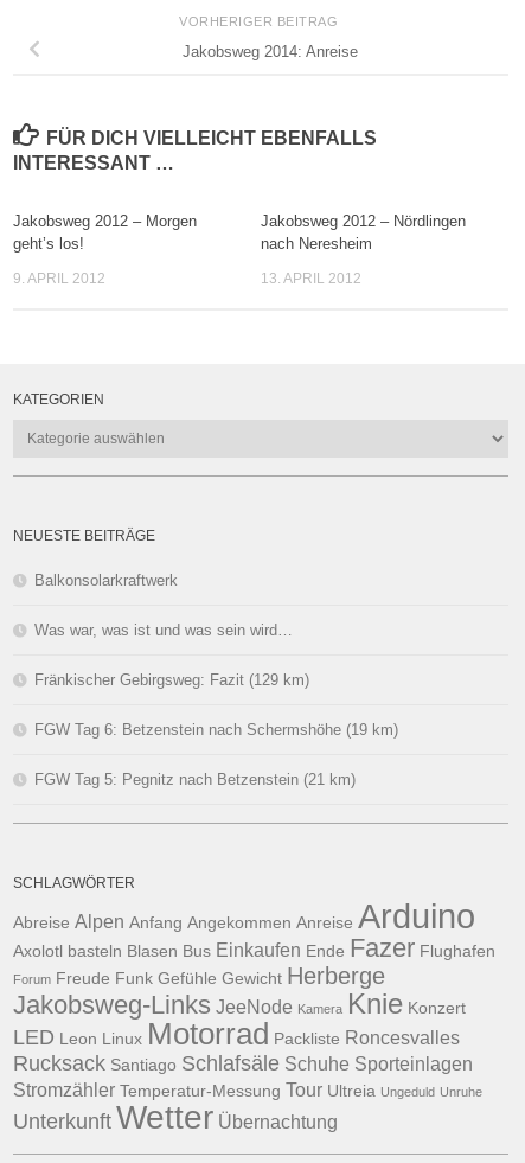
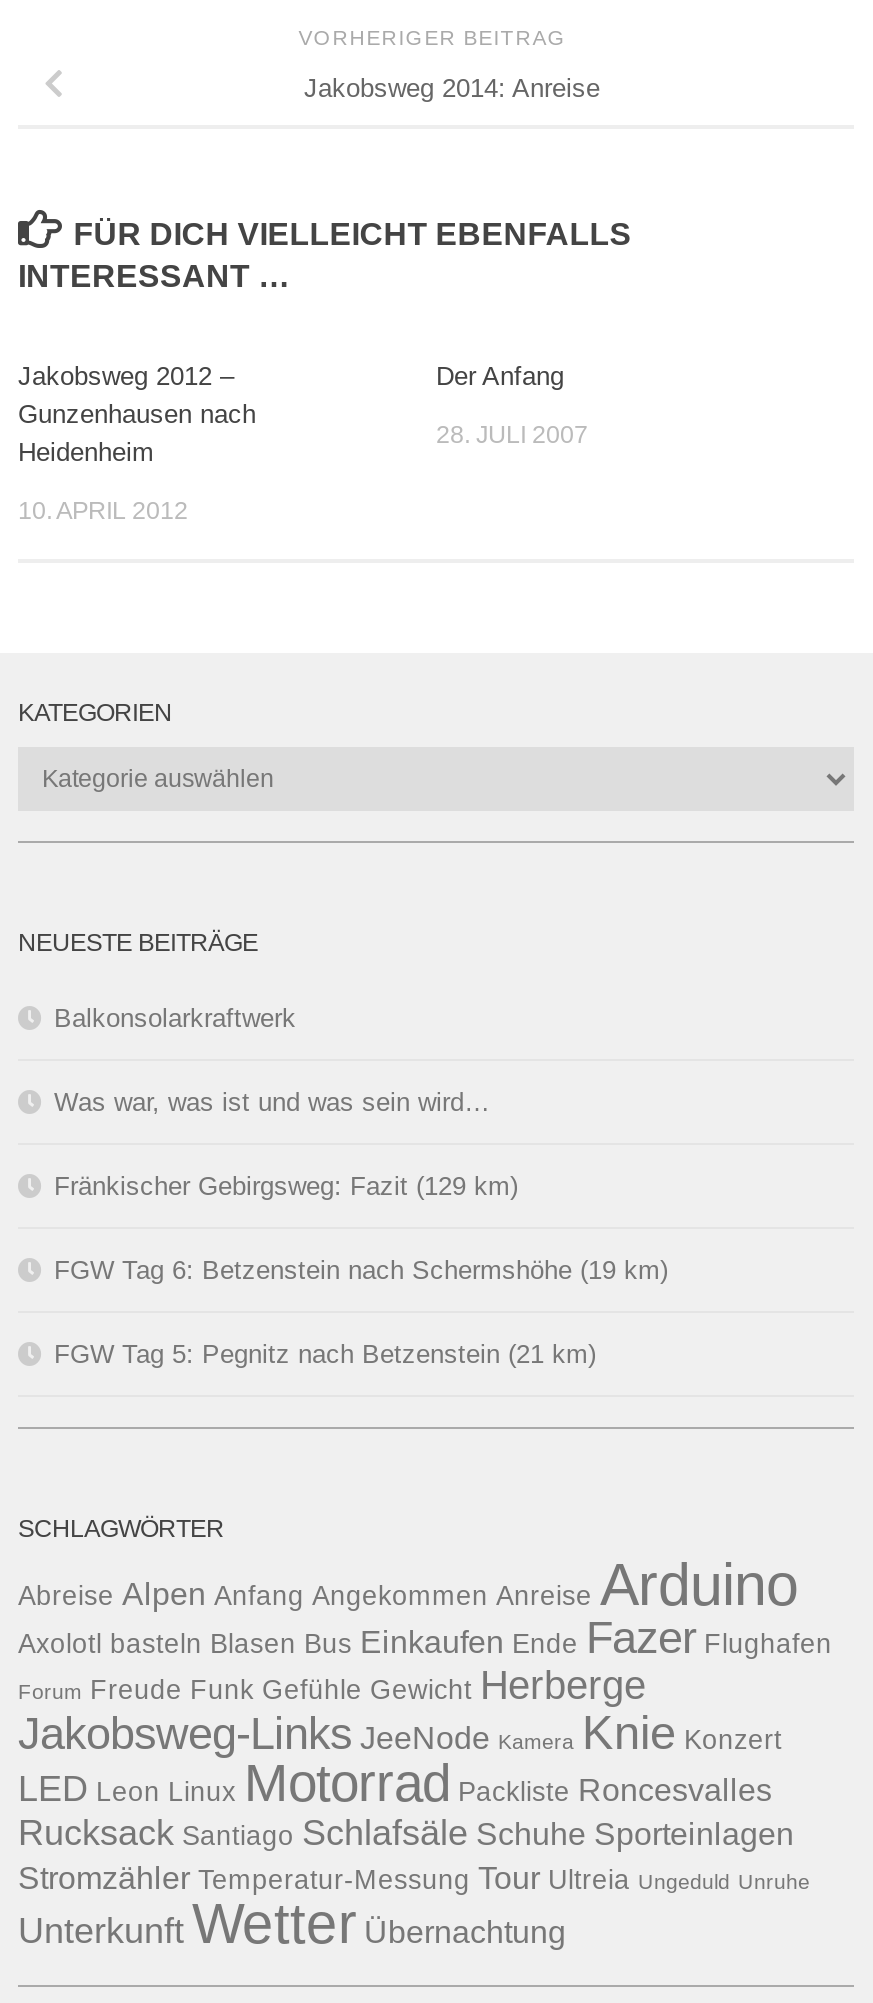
[13,213,197,253] Jakobsweg 2012 – Morgen | geht’s los! -> [18,360,256,466] Jakobsweg 2012 – | Gunzenhausen nach | Heidenheim
[261,213,466,253] Jakobsweg 2012 – Nördlingen | nach Neresheim -> [436,360,564,390] Der Anfang
[13,271,105,287] 9. APRIL 2012 -> [18,496,188,524] 10. APRIL 2012
[261,271,361,287] 13. APRIL 2012 -> [436,420,588,448] 28. JULI 2007

